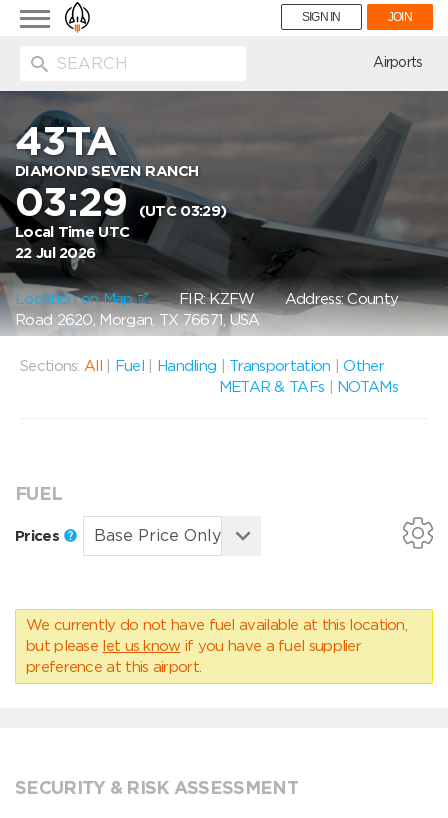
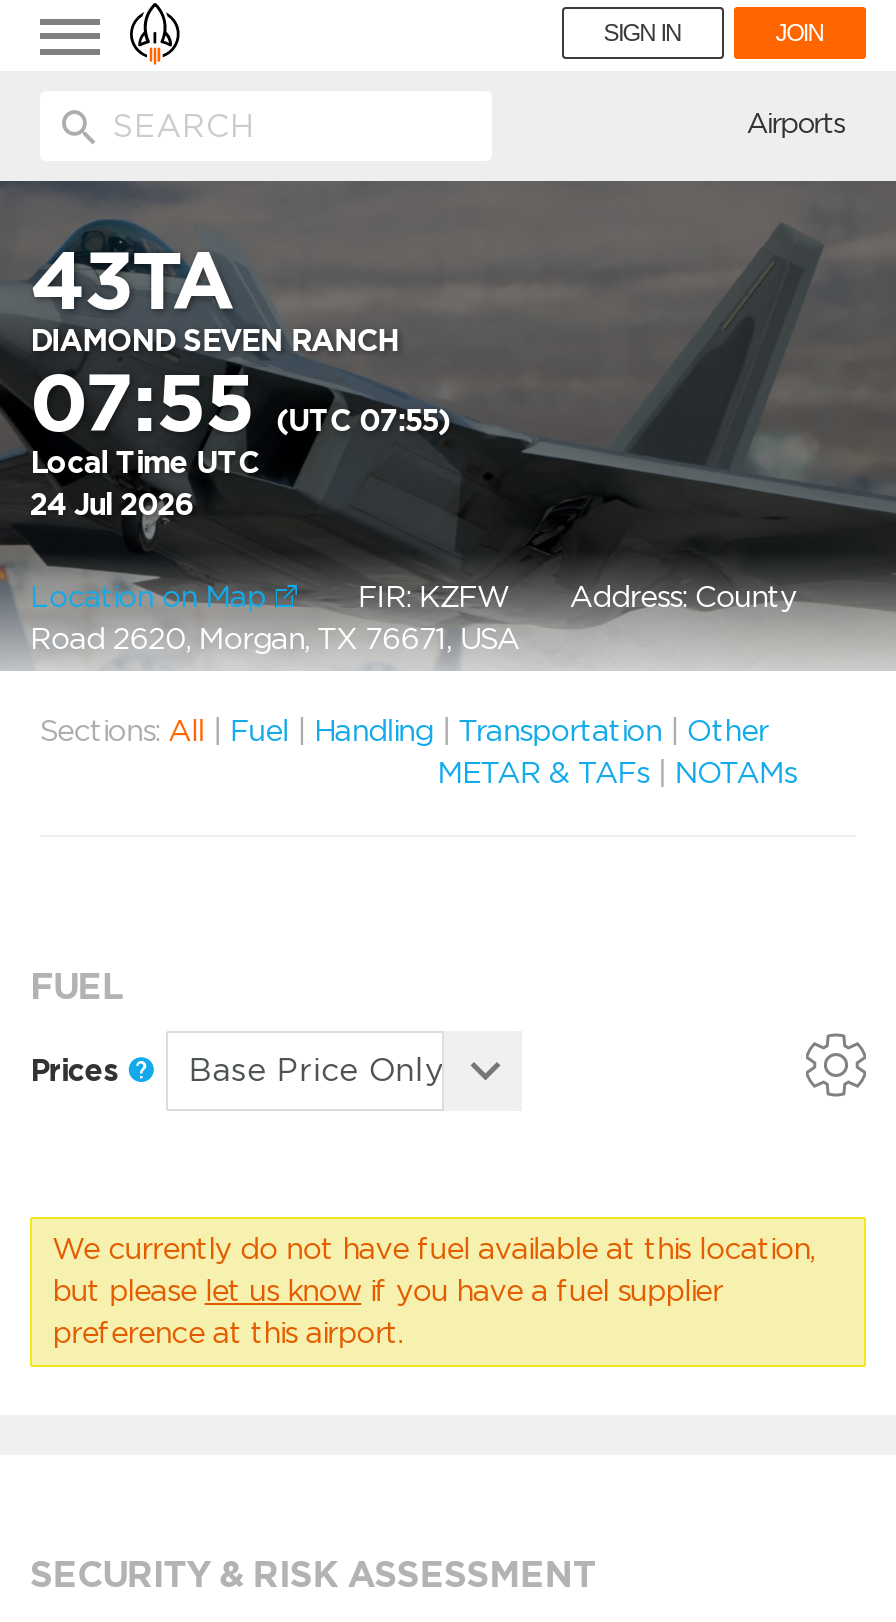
[15,178,226,226] 03:29 (UTC 03:29) -> [30,355,450,451] 07:55 (UTC 07:55)
[15,244,95,262] 22 Jul 2026 -> [30,487,193,523] 24 Jul 2026

